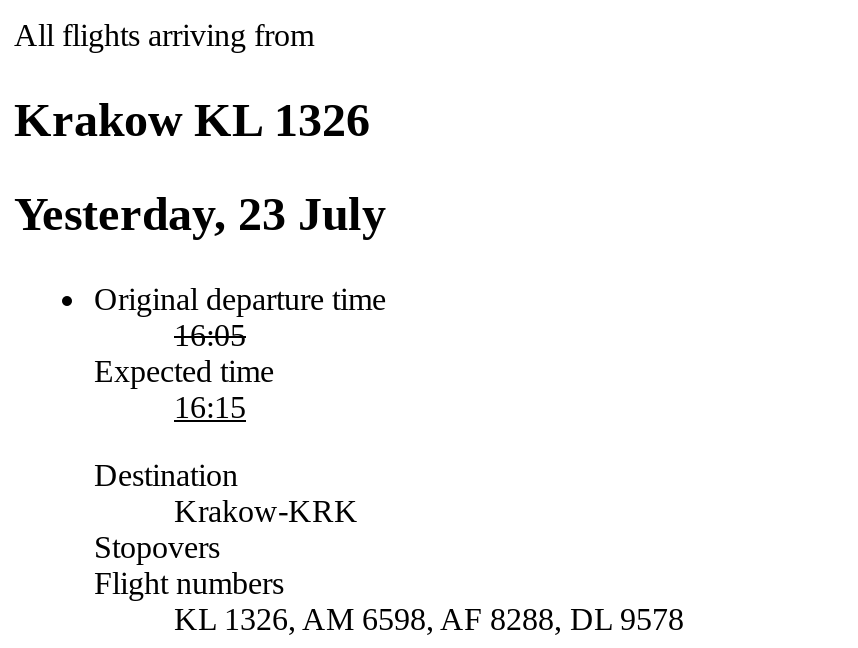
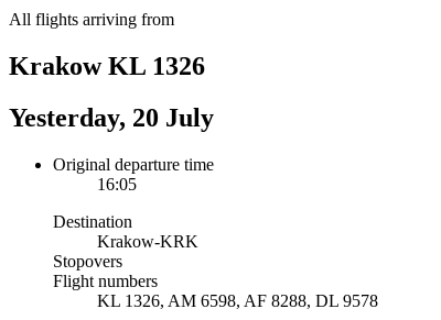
[14,188,386,240] Yesterday, 23 July -> [9,103,214,132] Yesterday, 20 July
[94,353,274,423] Expected time | 16:15 -> none

